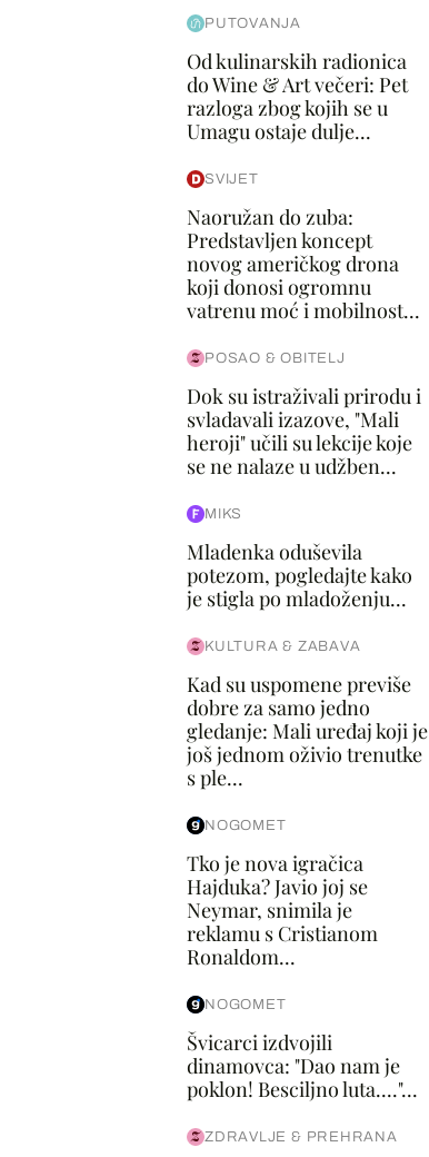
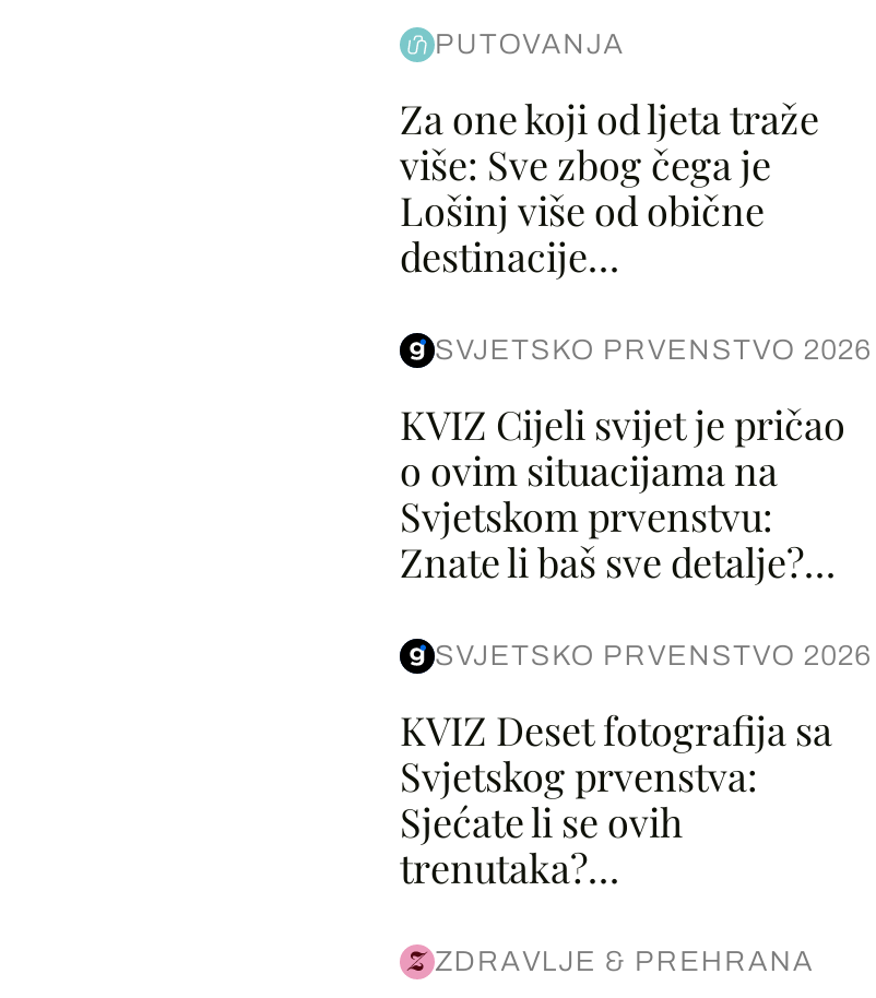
[187,48,428,1102] Od kulinarskih radionica | do Wine & Art večeri: Pet | razloga zbog kojih se u | Umagu ostaje dulje... | SVIJET | Naoružan do zuba: | Predstavljen koncept | novog američkog drona | koji donosi ogromnu | vatrenu moć i mobilnost... | POSAO & OBITELJ | Dok su istraživali prirodu i | svladavali izazove, "Mali | heroji" učili su lekcije koje | se ne nalaze u udžben... | MIKS | Mladenka oduševila | potezom, pogledajte kako | je stigla po mladoženju... | KULTURA & ZABAVA | Kad su uspomene previše | dobre za samo jedno | gledanje: Mali uređaj koji je | još jednom oživio trenutke | s ple... | NOGOMET | Tko je nova igračica | Hajduka? Javio joj se | Neymar, snimila je | reklamu s Cristianom | Ronaldom... | NOGOMET | Švicarci izdvojili | dinamovca: "Dao nam je | poklon! Besciljno luta...."... -> [400,93,871,894] Za one koji od ljeta traže | više: Sve zbog čega je | Lošinj više od obične | destinacije... | SVJETSKO PRVENSTVO 2026 | KVIZ Cijeli svijet je pričao | o ovim situacijama na | Svjetskom prvenstvu: | Znate li baš sve detalje?... | SVJETSKO PRVENSTVO 2026 | KVIZ Deset fotografija sa | Svjetskog prvenstva: | Sjećate li se ovih | trenutaka?...

